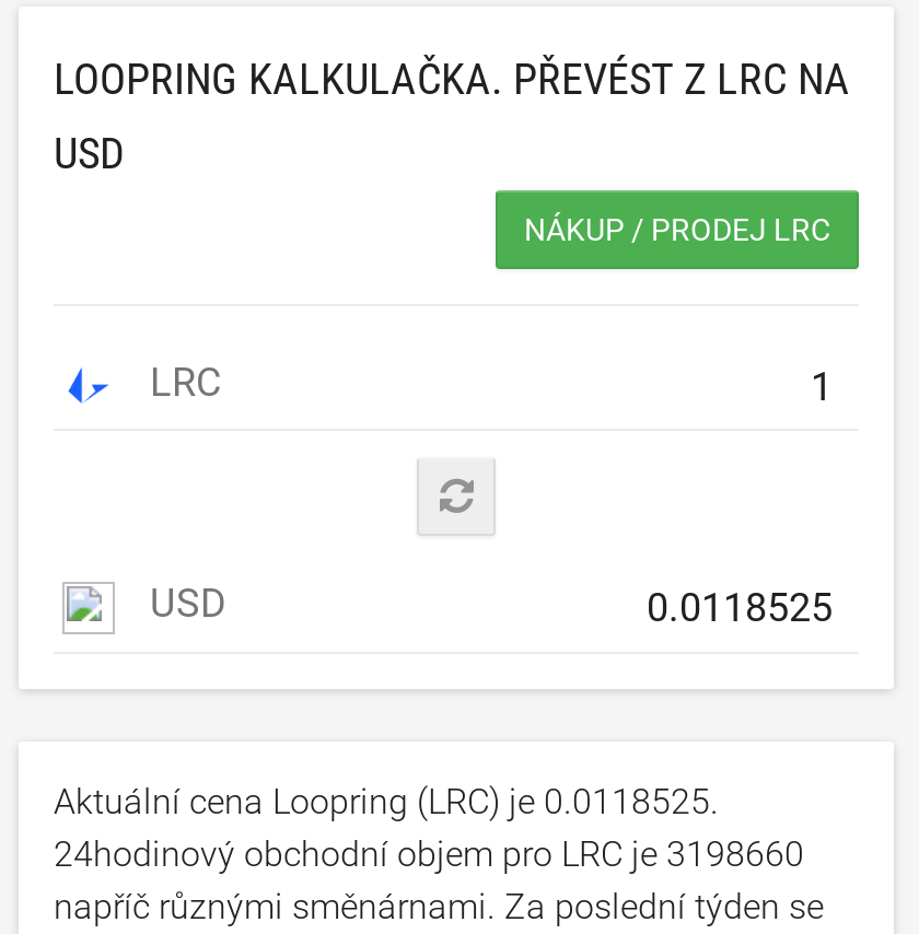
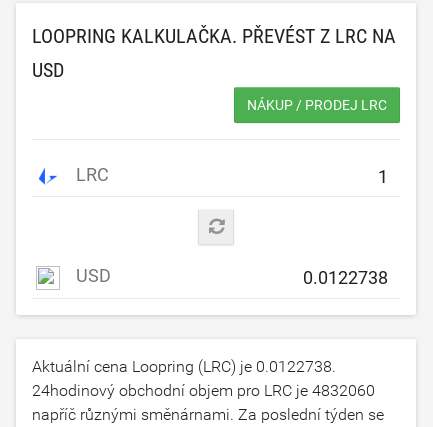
[54,780,719,821] Aktuální cena Loopring (LRC) je 0.0118525. -> [32,356,336,375] Aktuální cena Loopring (LRC) je 0.0122738.
[54,832,804,874] 24hodinový obchodní objem pro LRC je 3198660 -> [32,380,375,399] 24hodinový obchodní objem pro LRC je 4832060

